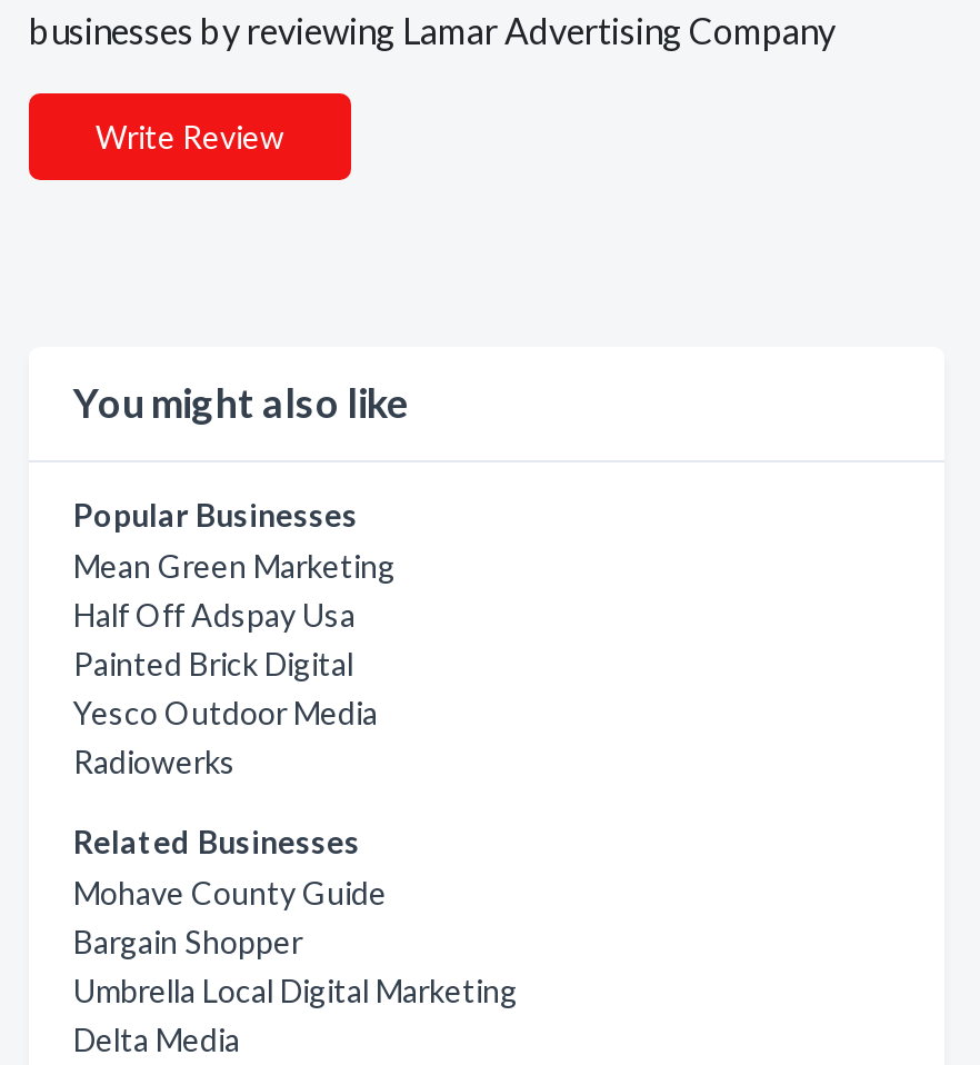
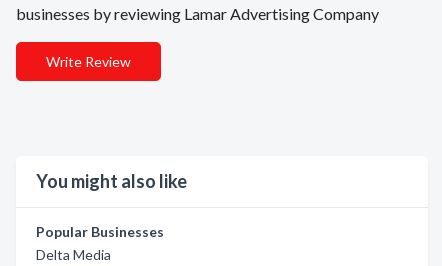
[73,547,518,1009] Mean Green Marketing | Half Off Adspay Usa | Painted Brick Digital | Yesco Outdoor Media | Radiowerks | Related Businesses | Mohave County Guide | Bargain Shopper | Umbrella Local Digital Marketing -> none

